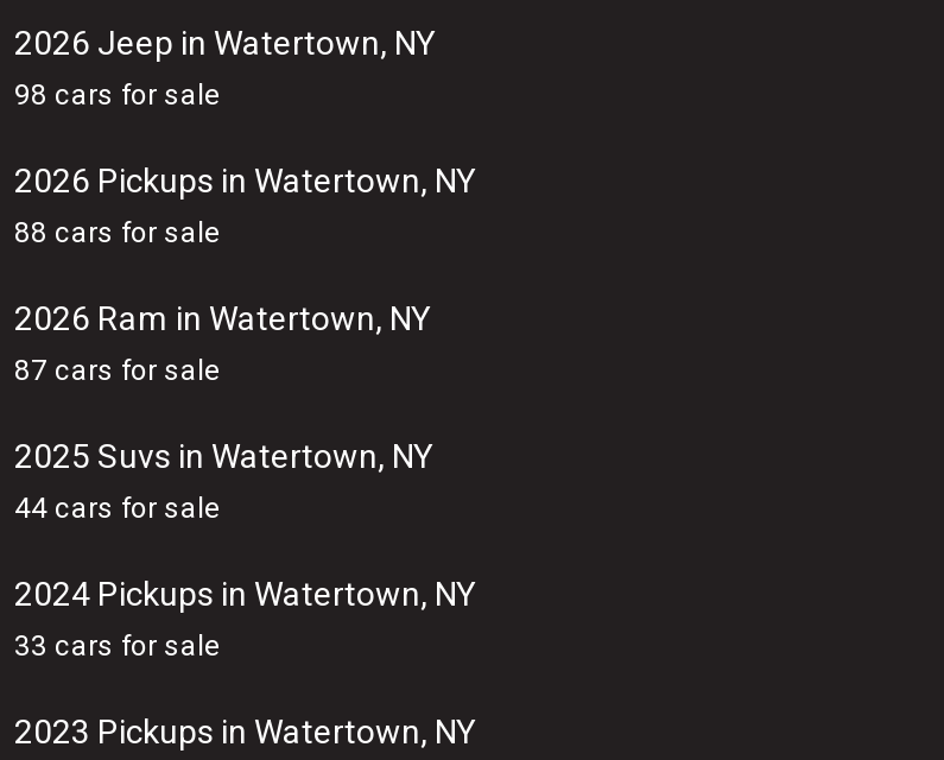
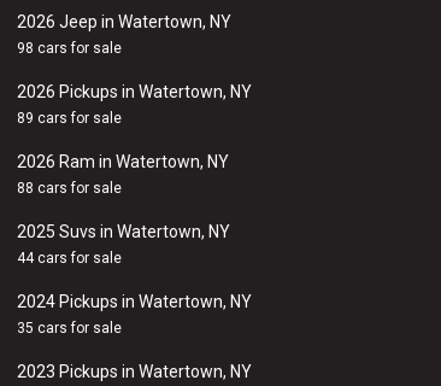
[14,216,221,249] 88 cars for sale -> [17,110,122,127] 89 cars for sale
[14,354,221,387] 87 cars for sale -> [17,180,122,197] 88 cars for sale
[14,629,221,663] 33 cars for sale -> [17,320,122,337] 35 cars for sale

